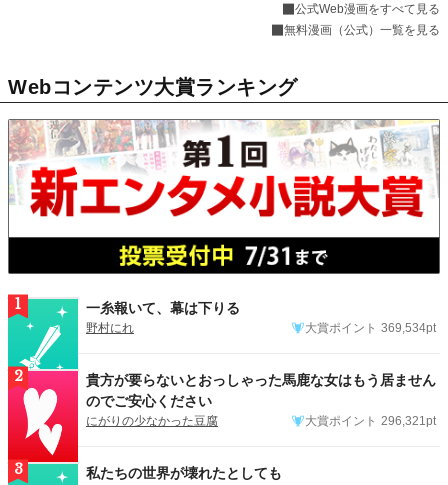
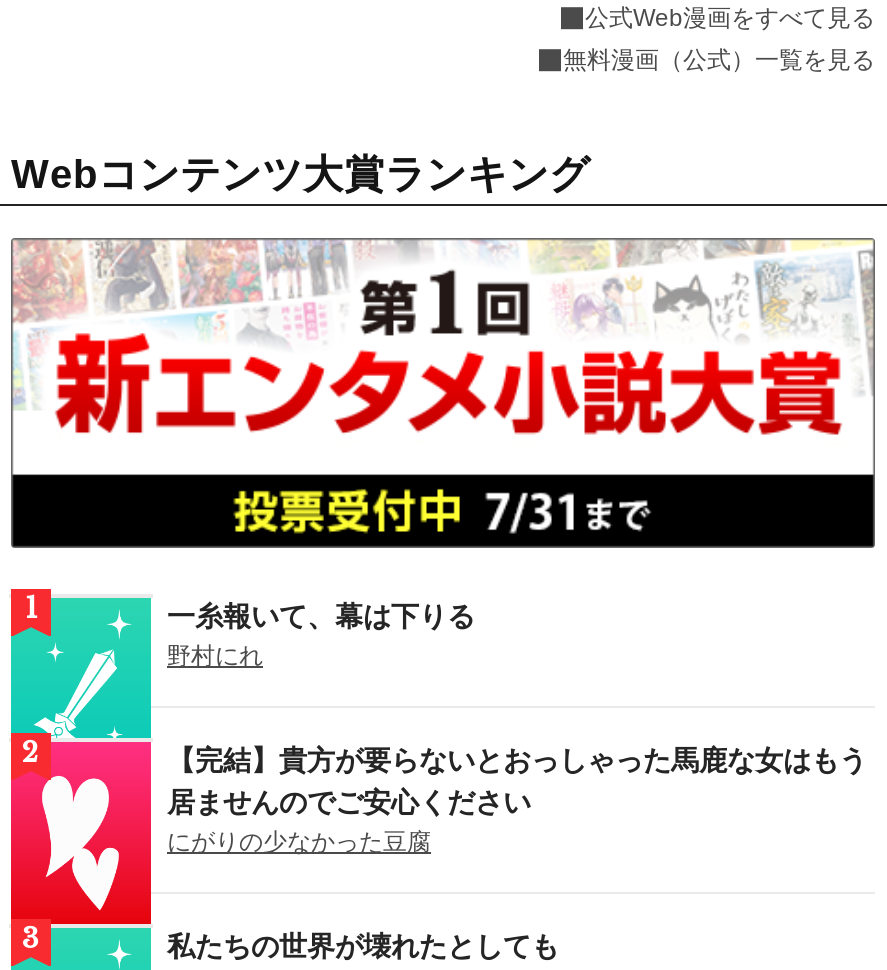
[305,321,436,335] 大賞ポイント 369,534pt -> none
[86,372,436,409] 貴方が要らないとおっしゃった馬鹿な女はもう居ません | のでご安心ください -> [167,745,867,819] 【完結】貴方が要らないとおっしゃった馬鹿な女はもう | 居ませんのでご安心ください
[305,414,436,428] 大賞ポイント 296,321pt -> none

